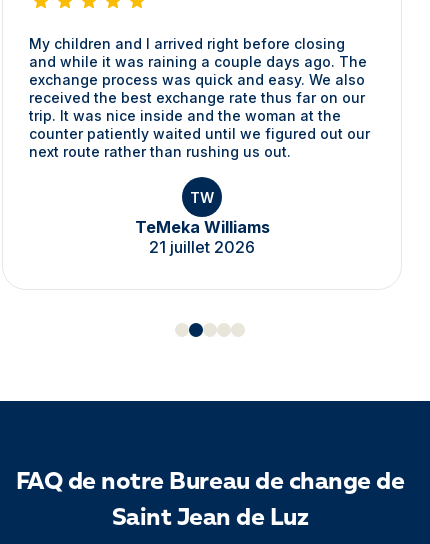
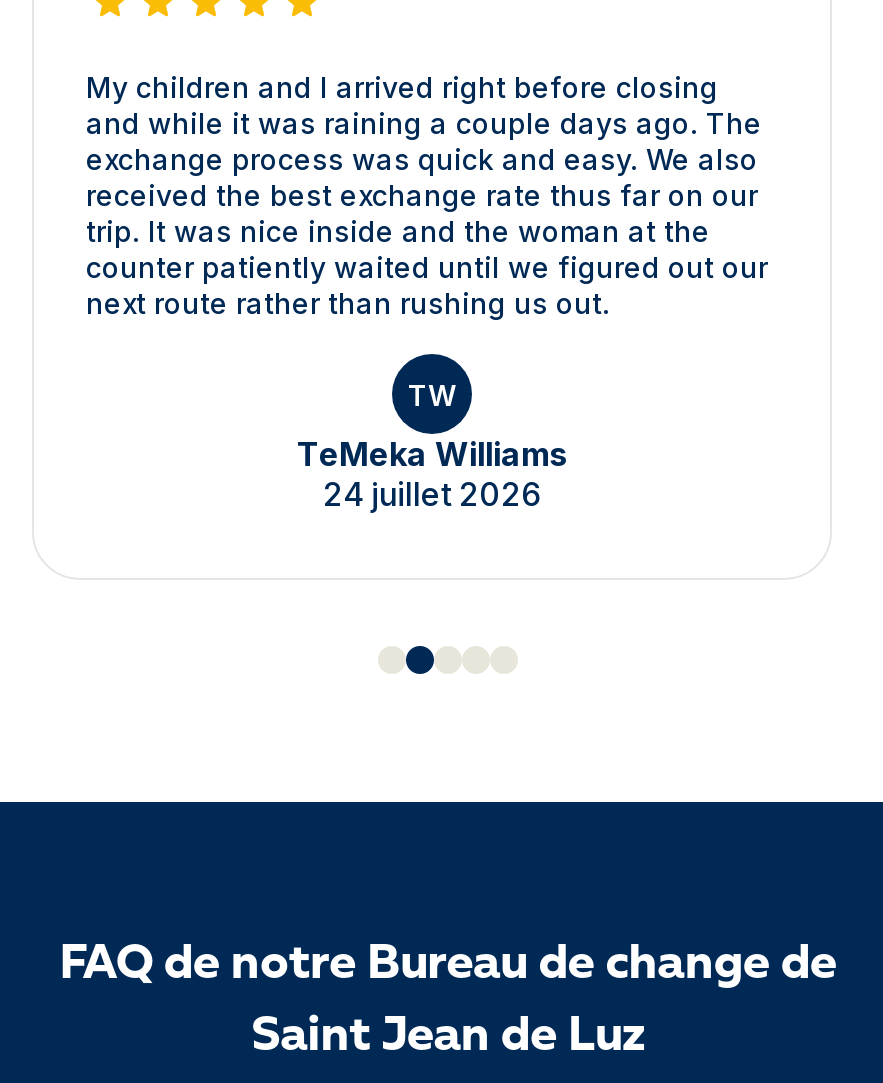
[149,237,255,257] 21 juillet 2026 -> [323,474,541,514] 24 juillet 2026

